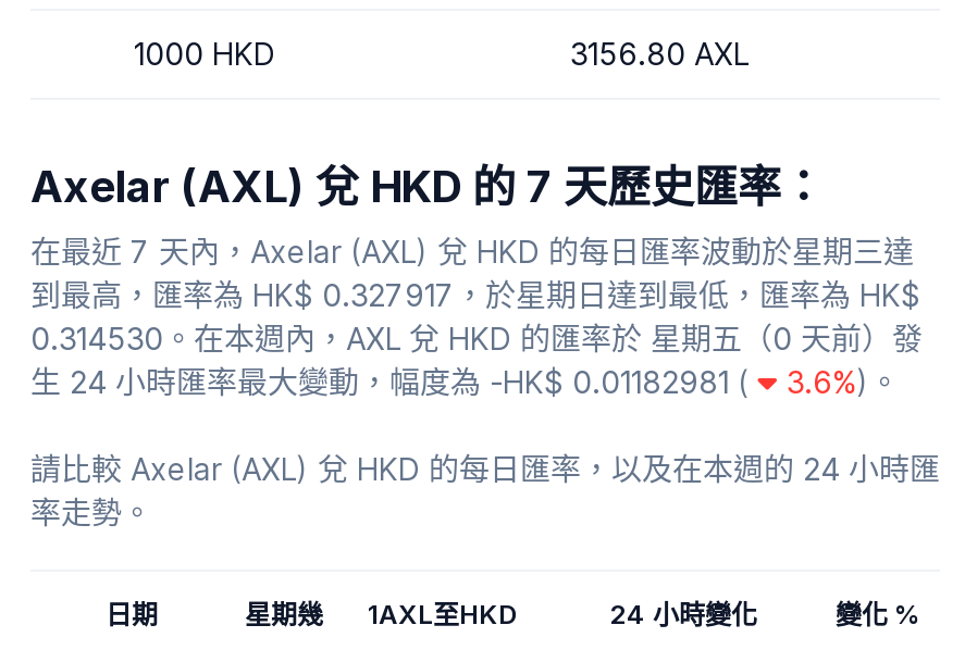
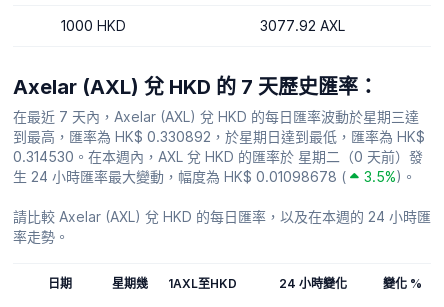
[570,35,749,72] 3156.80 AXL -> [259,17,344,34] 3077.92 AXL
[30,276,920,313] 到最高，匯率為 HK$ 0.327917，於星期日達到最低，匯率為 HK$ -> [13,128,425,145] 到最高，匯率為 HK$ 0.330892，於星期日達到最低，匯率為 HK$
[30,320,923,357] 0.314530。在本週內，AXL 兌 HKD 的匯率於 星期五（0 天前）發 -> [13,148,423,165] 0.314530。在本週內，AXL 兌 HKD 的匯率於 星期二（0 天前）發
[30,363,749,400] 生 24 小時匯率最大變動，幅度為 -HK$ 0.01182981 ( -> [13,168,346,185] 生 24 小時匯率最大變動，幅度為 HK$ 0.01098678 (
[787,363,900,400] 3.6%)。 -> [363,168,415,185] 3.5%)。

